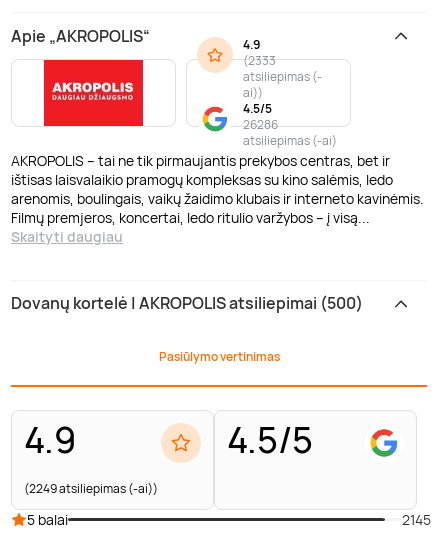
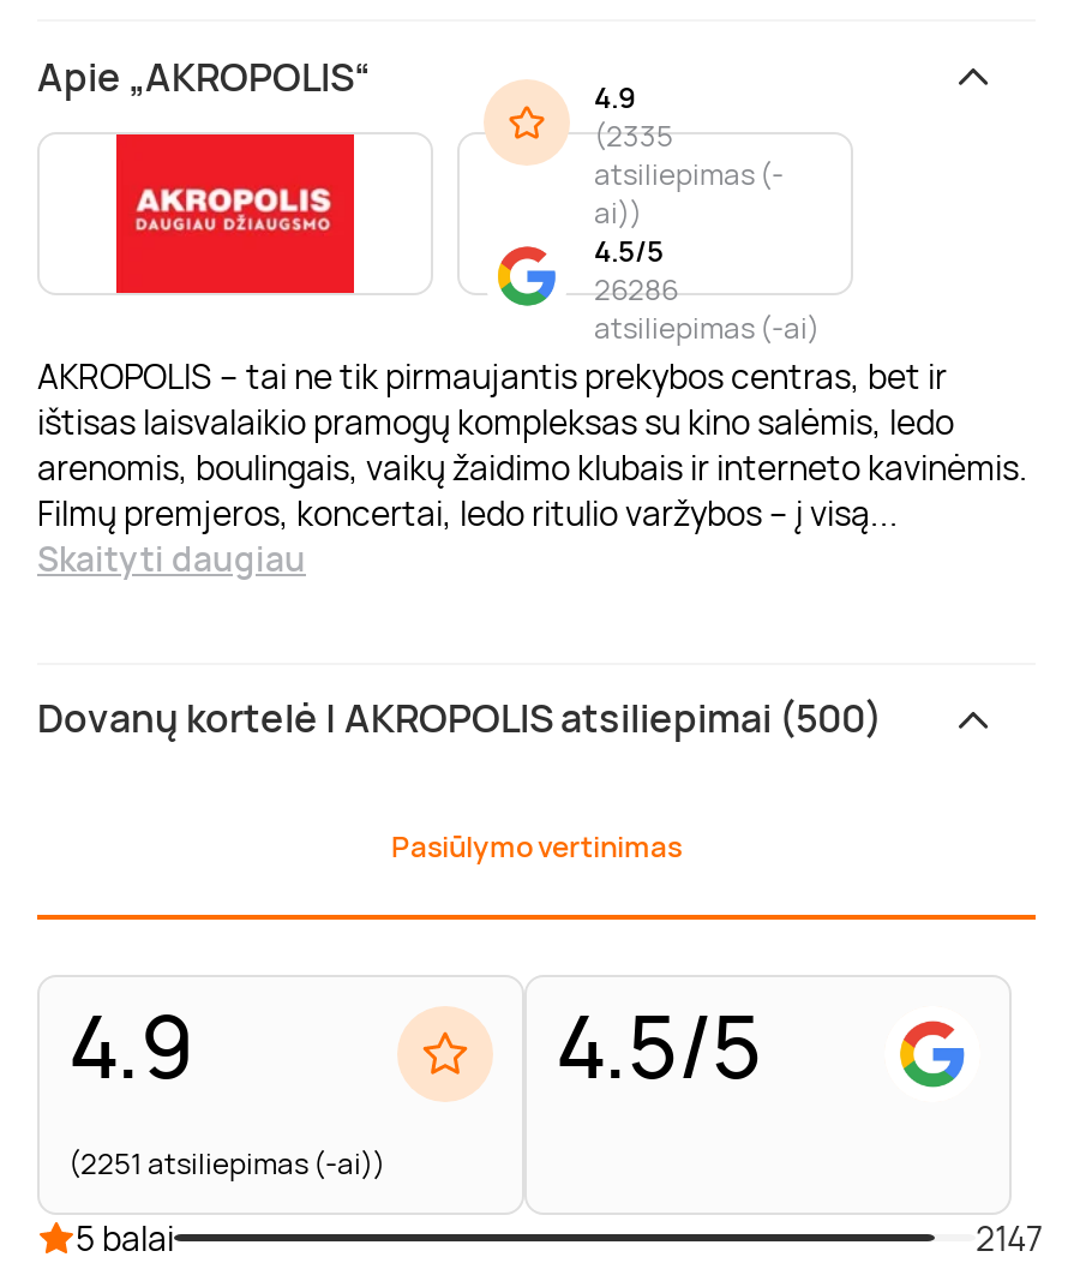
[243,52,276,69] (2333 -> [594,115,673,156] (2335
[24,480,158,497] (2249 atsiliepimas (-ai)) -> [68,1144,385,1185] (2251 atsiliepimas (-ai))
[402,510,431,529] 2145 -> [976,1216,1043,1262] 2147

